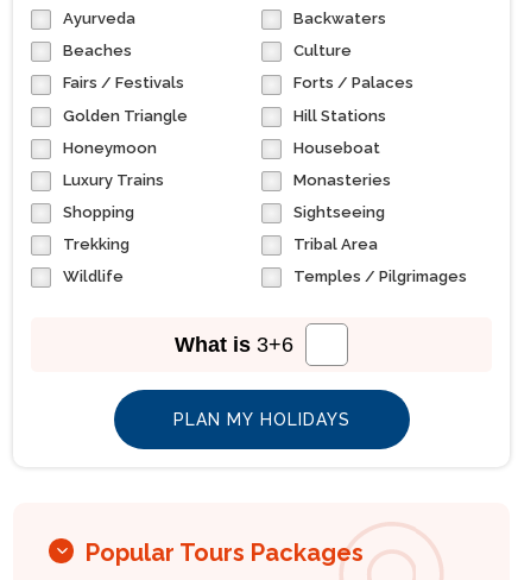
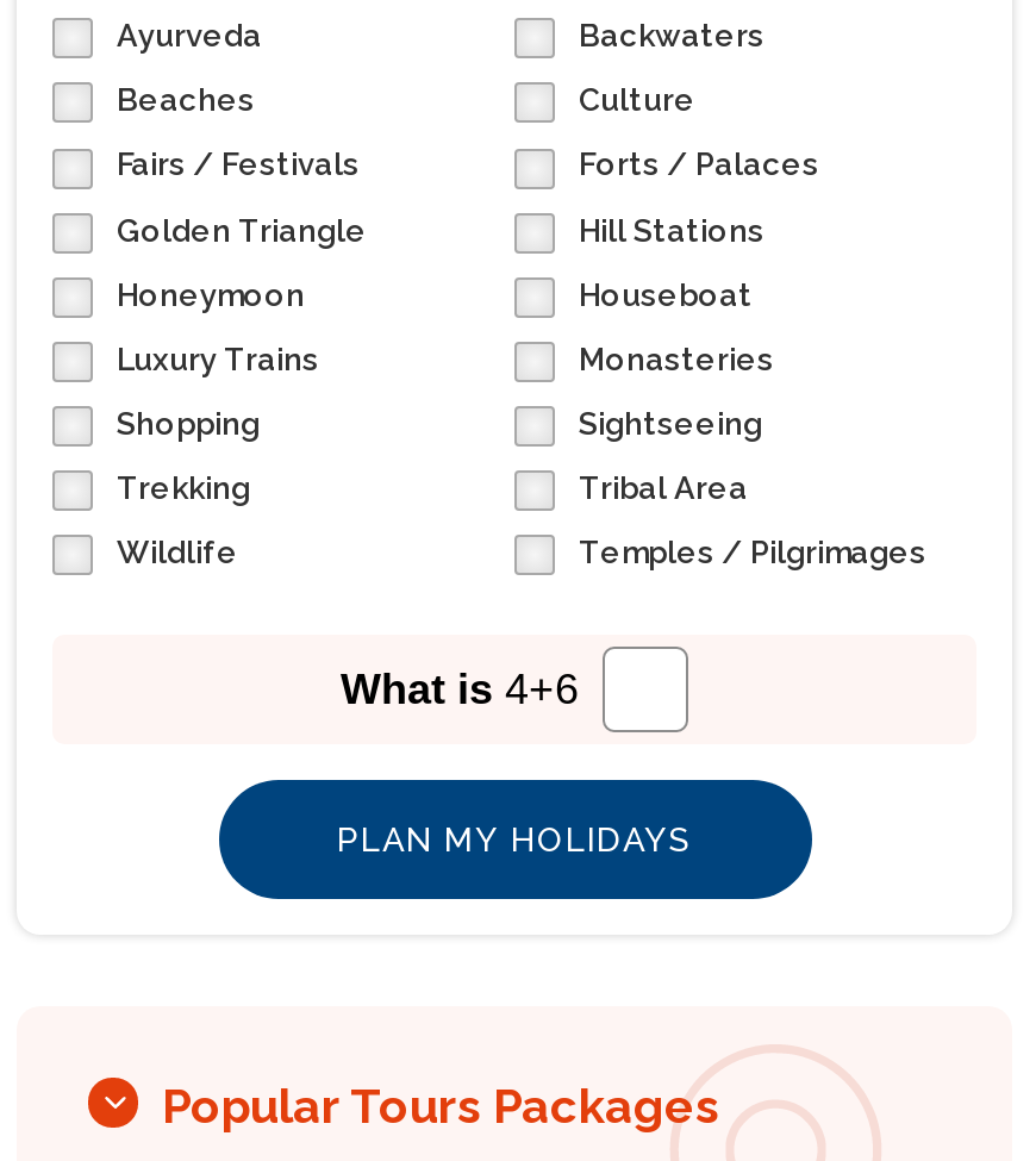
[175,333,293,356] What is 3+6 -> [341,665,579,713] What is 4+6

